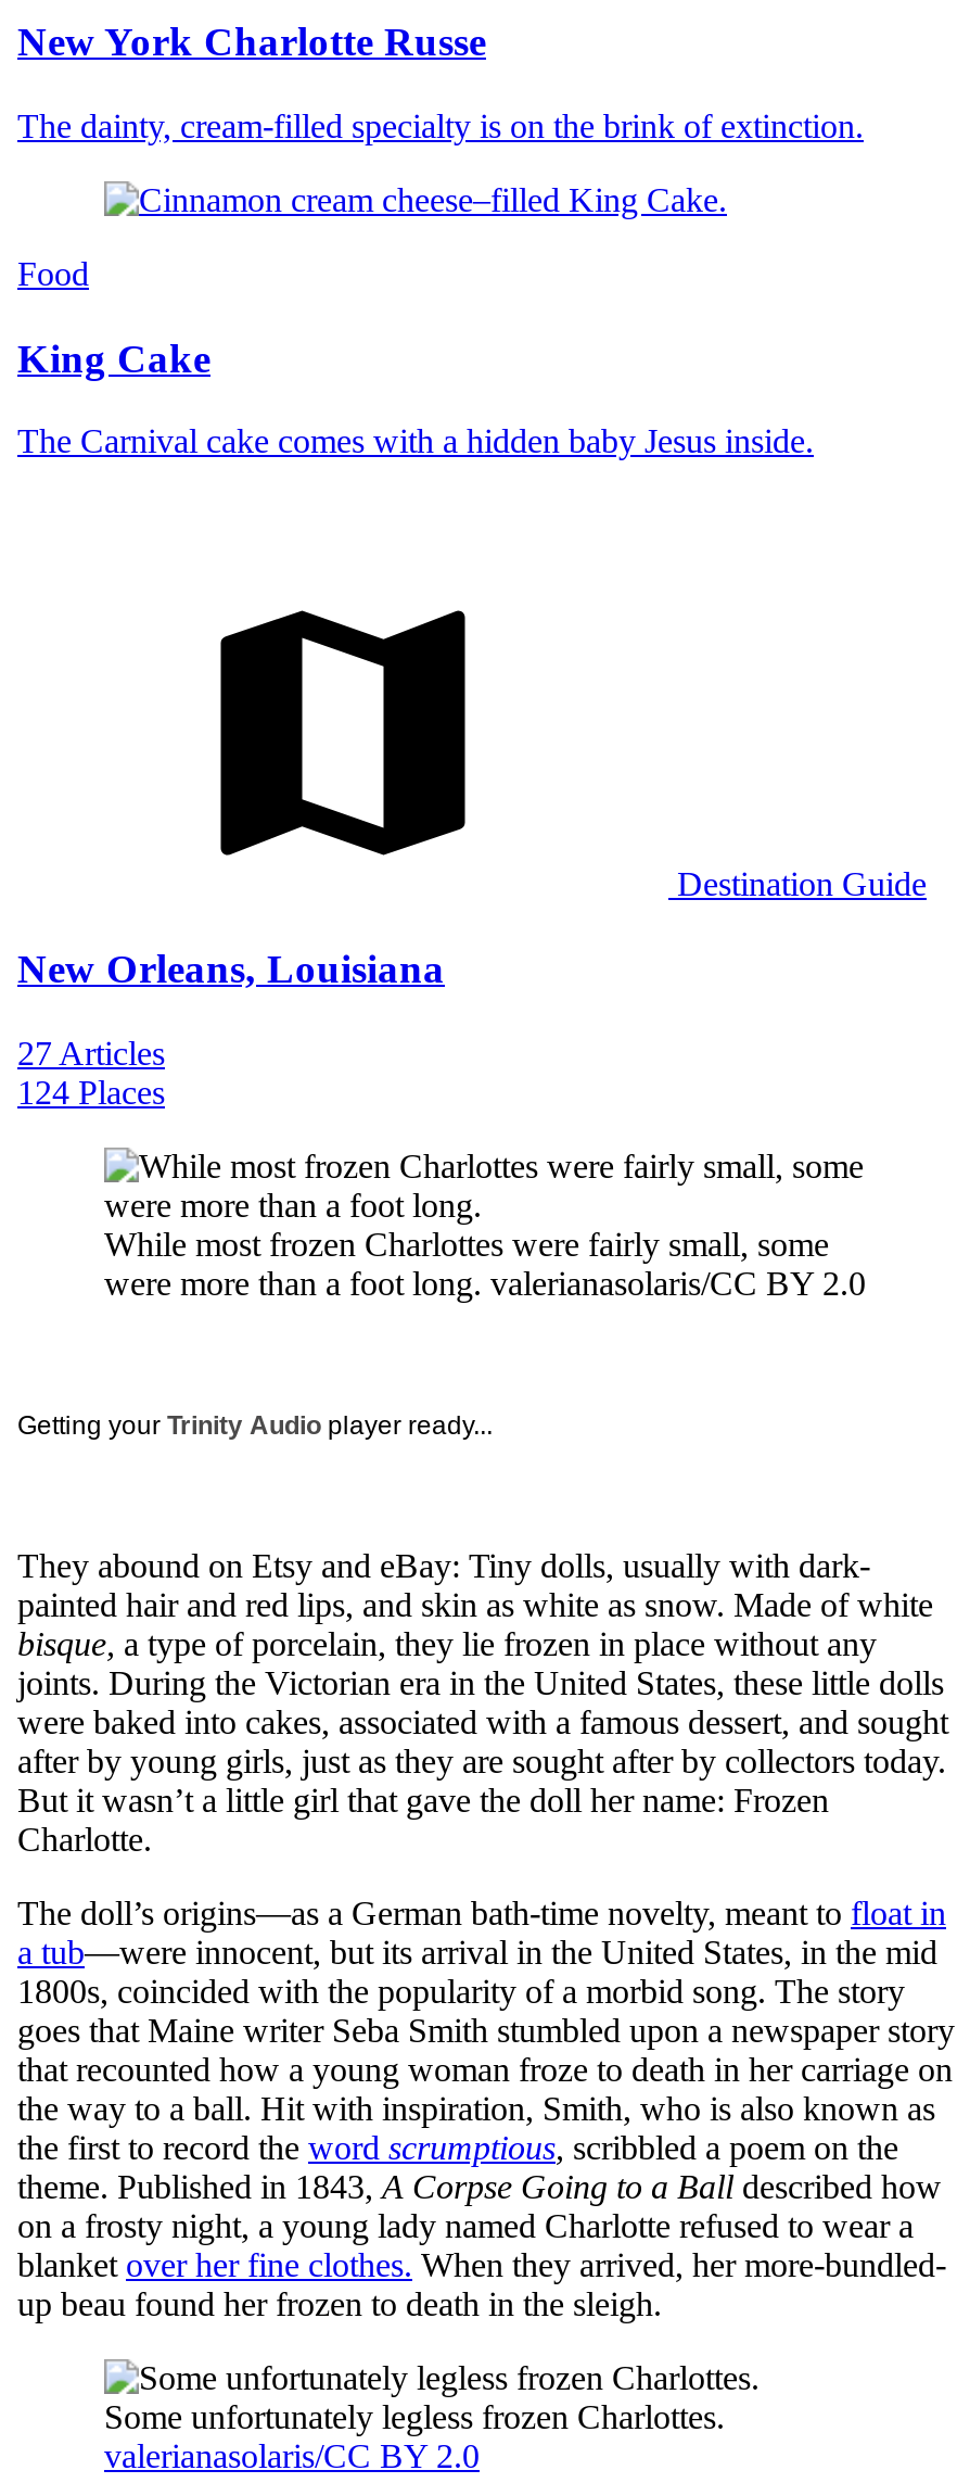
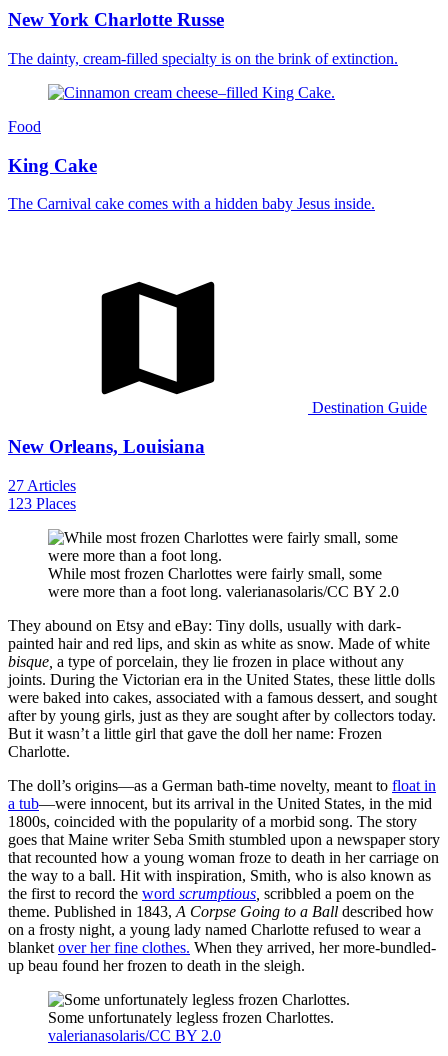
[17,1073,165,1110] 124 Places -> [8,495,76,512] 123 Places
[17,1410,493,1440] Getting your Trinity Audio player ready... -> none

